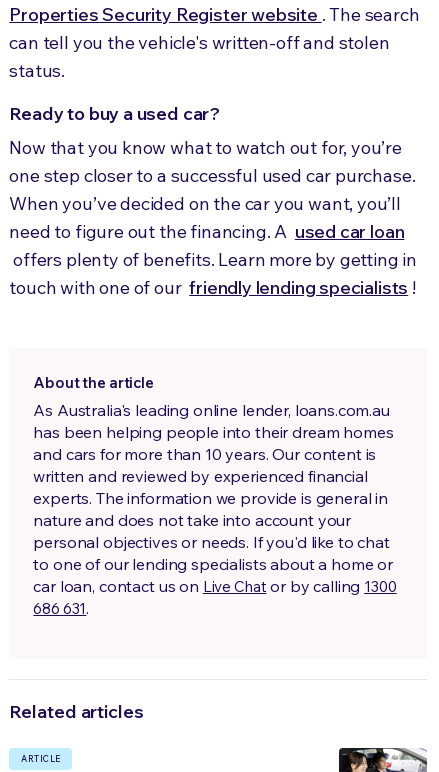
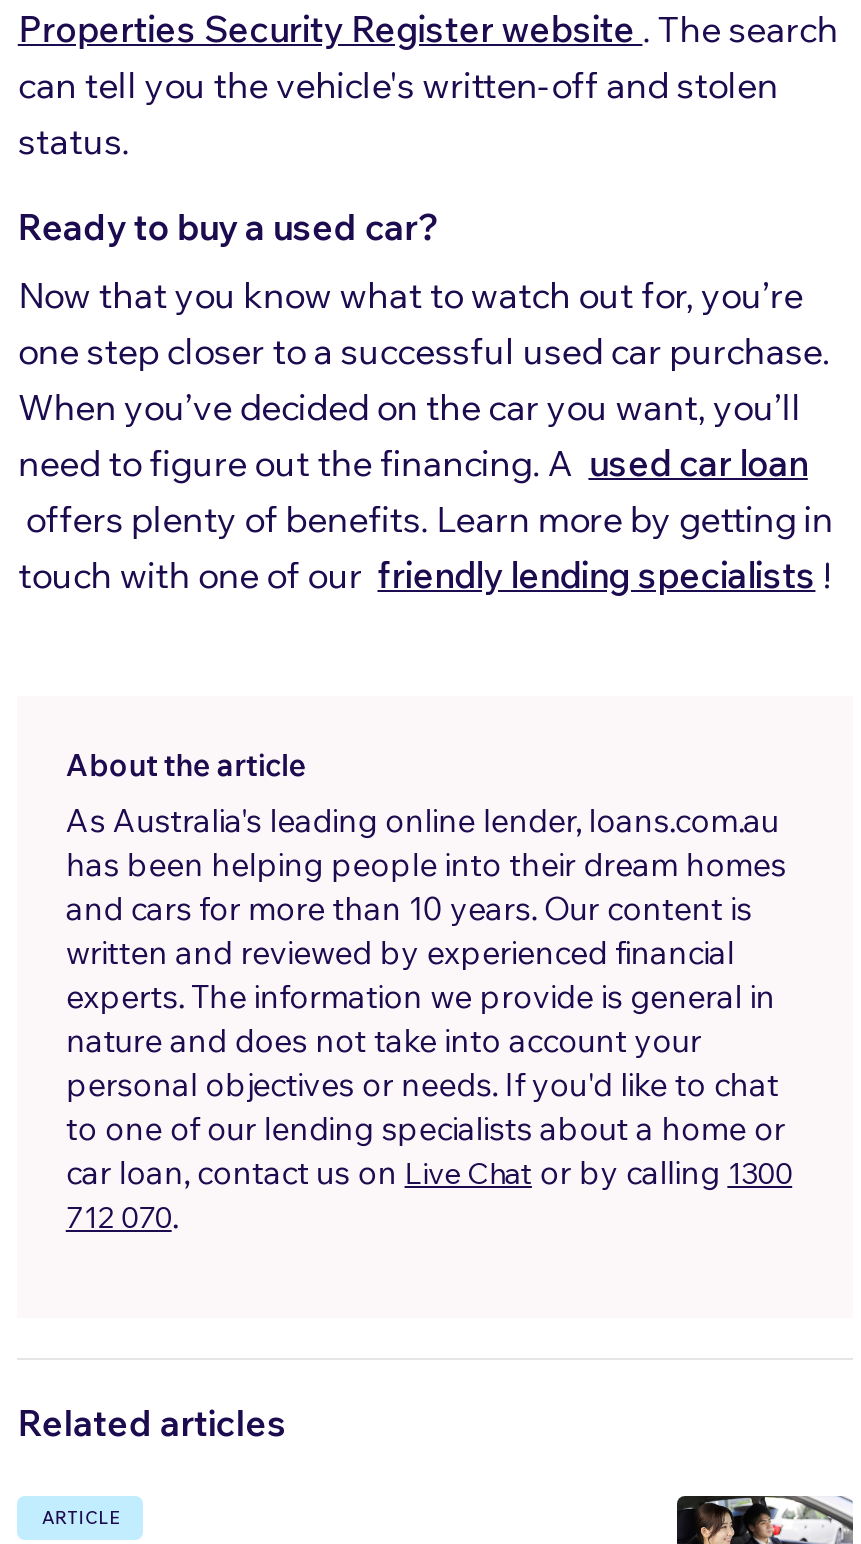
[33,598,89,618] 686 631. -> [66,1195,177,1235] 712 070.

